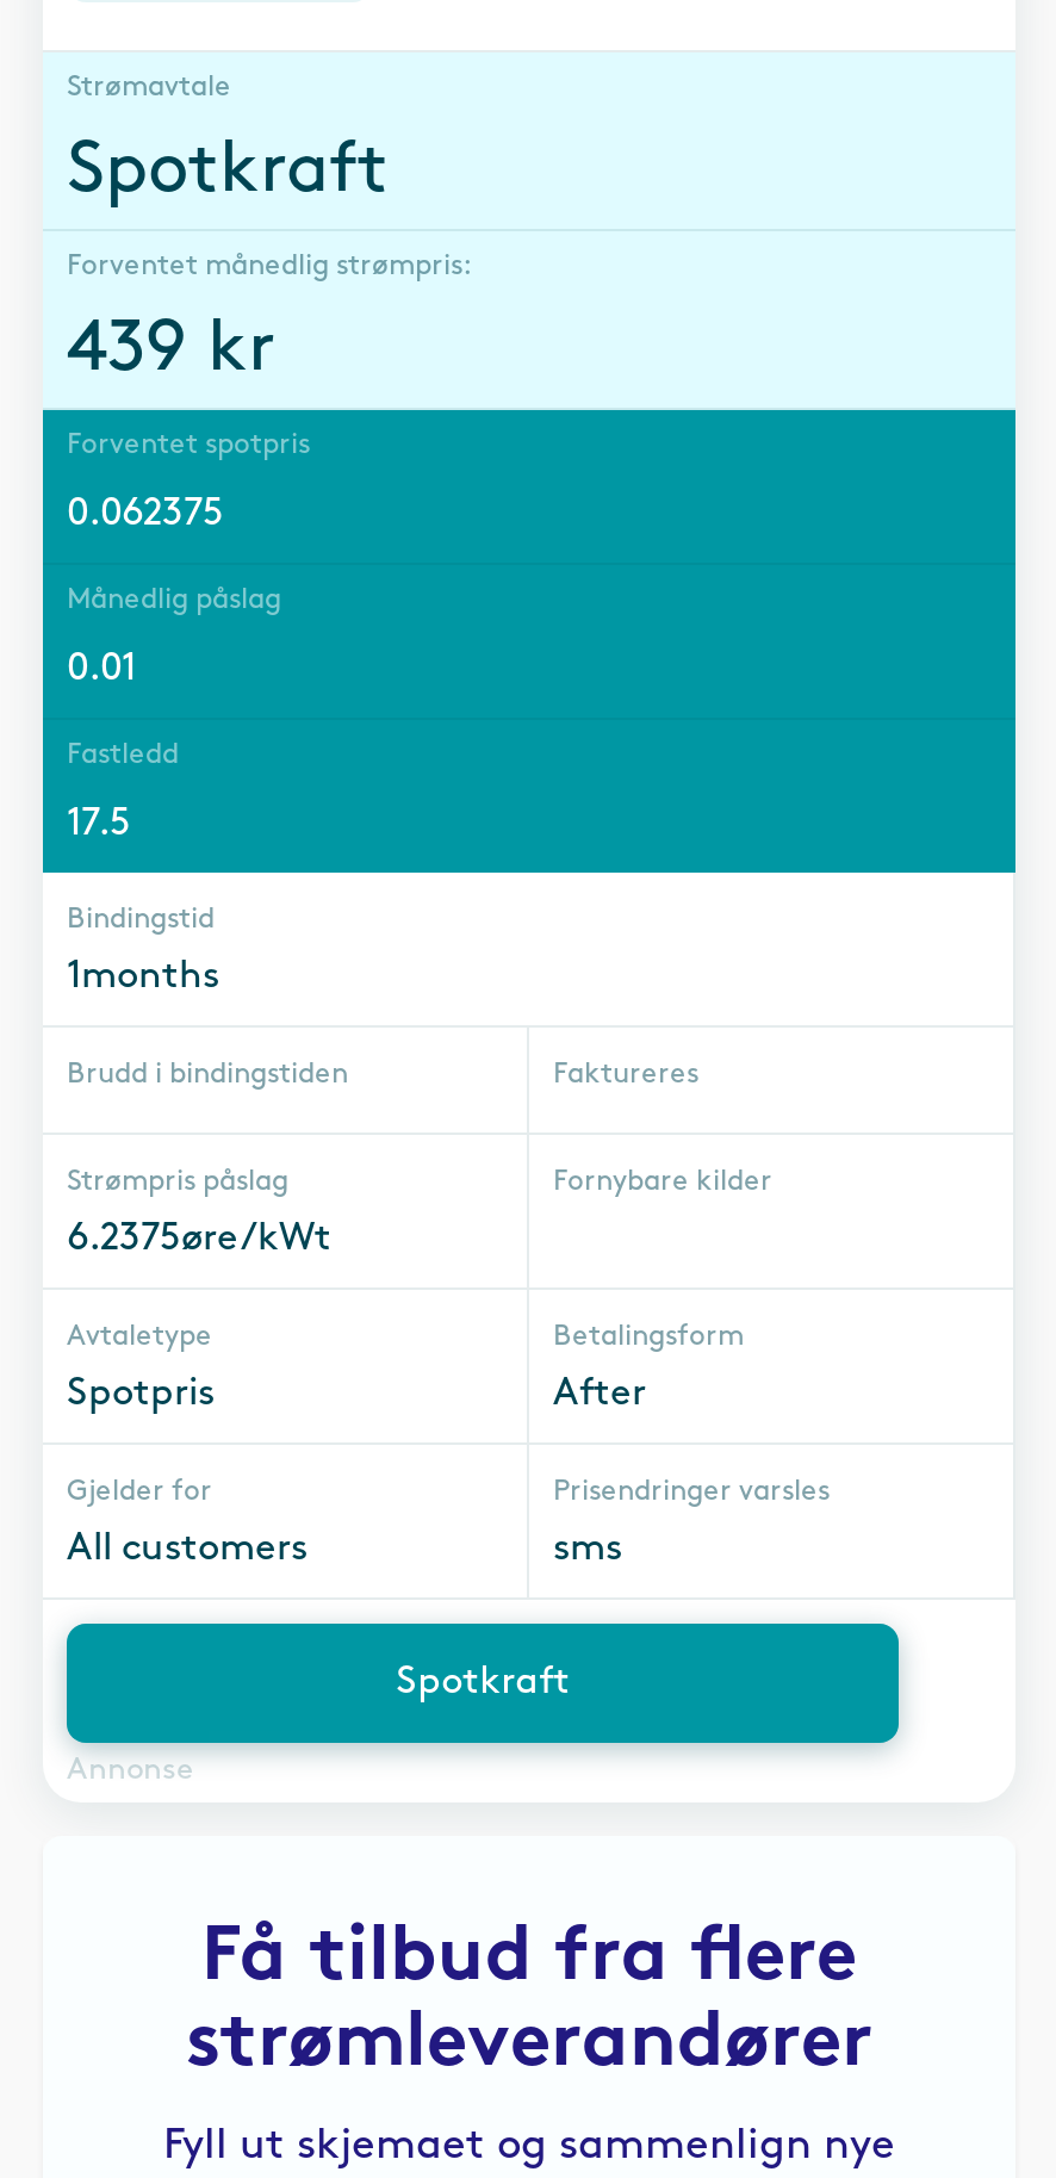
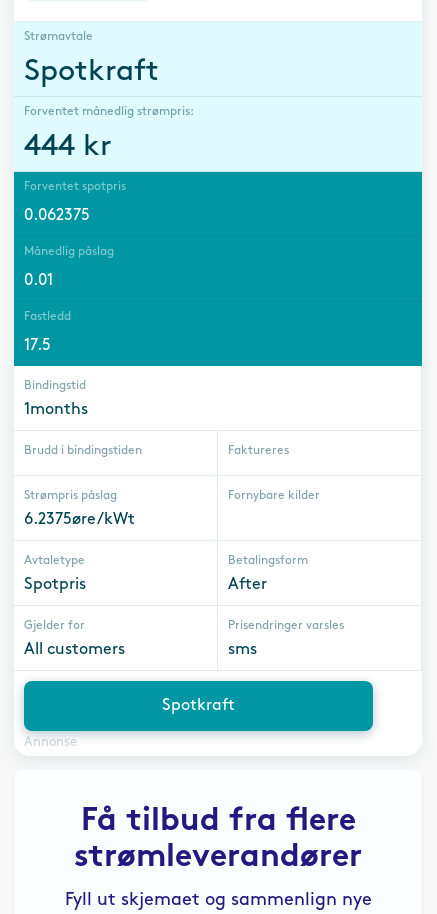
[67,315,277,381] 439 kr -> [24,132,112,160] 444 kr

